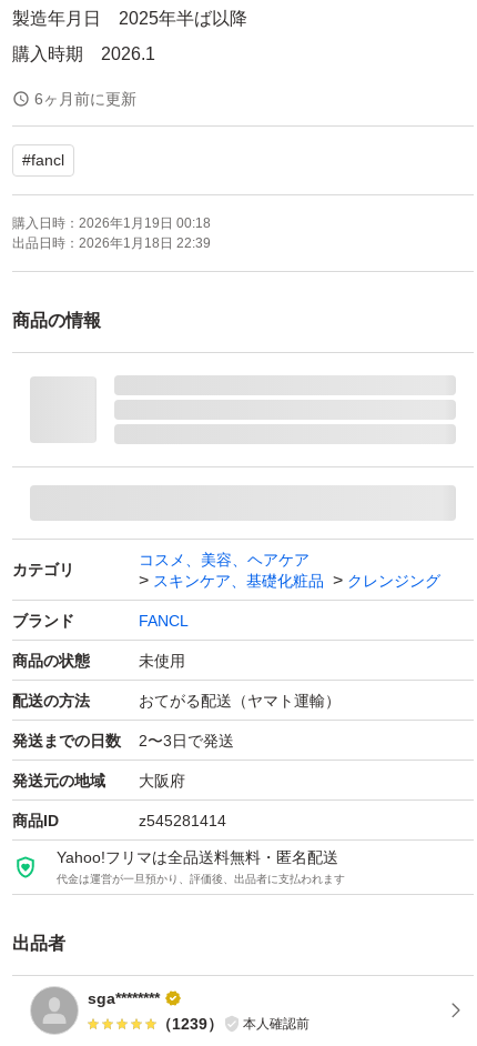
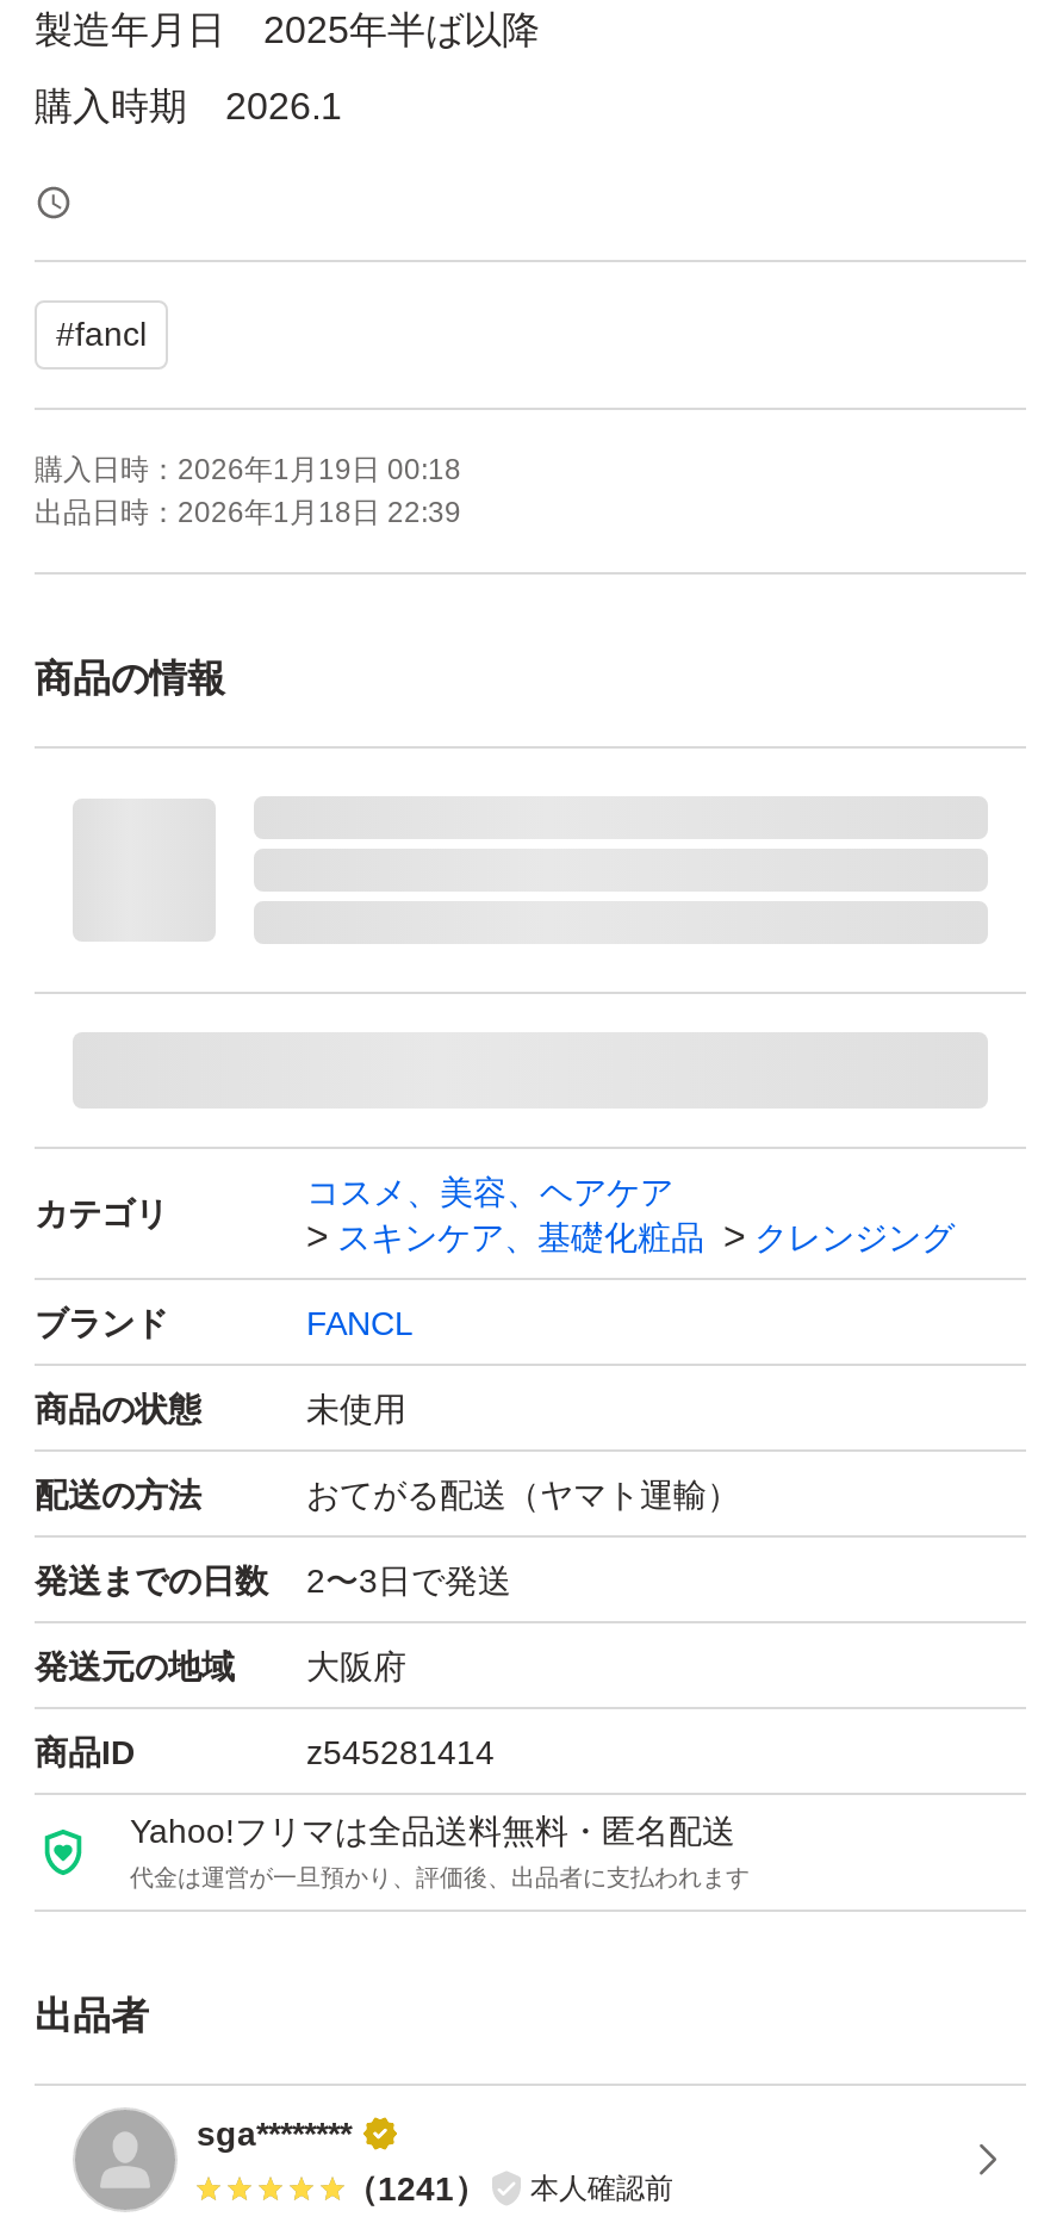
[34,90,136,108] 6ヶ月前に更新 -> none
[156,1015,309,1033] （1239） 本人確認前 -> [344,2169,673,2207] （1241） 本人確認前

